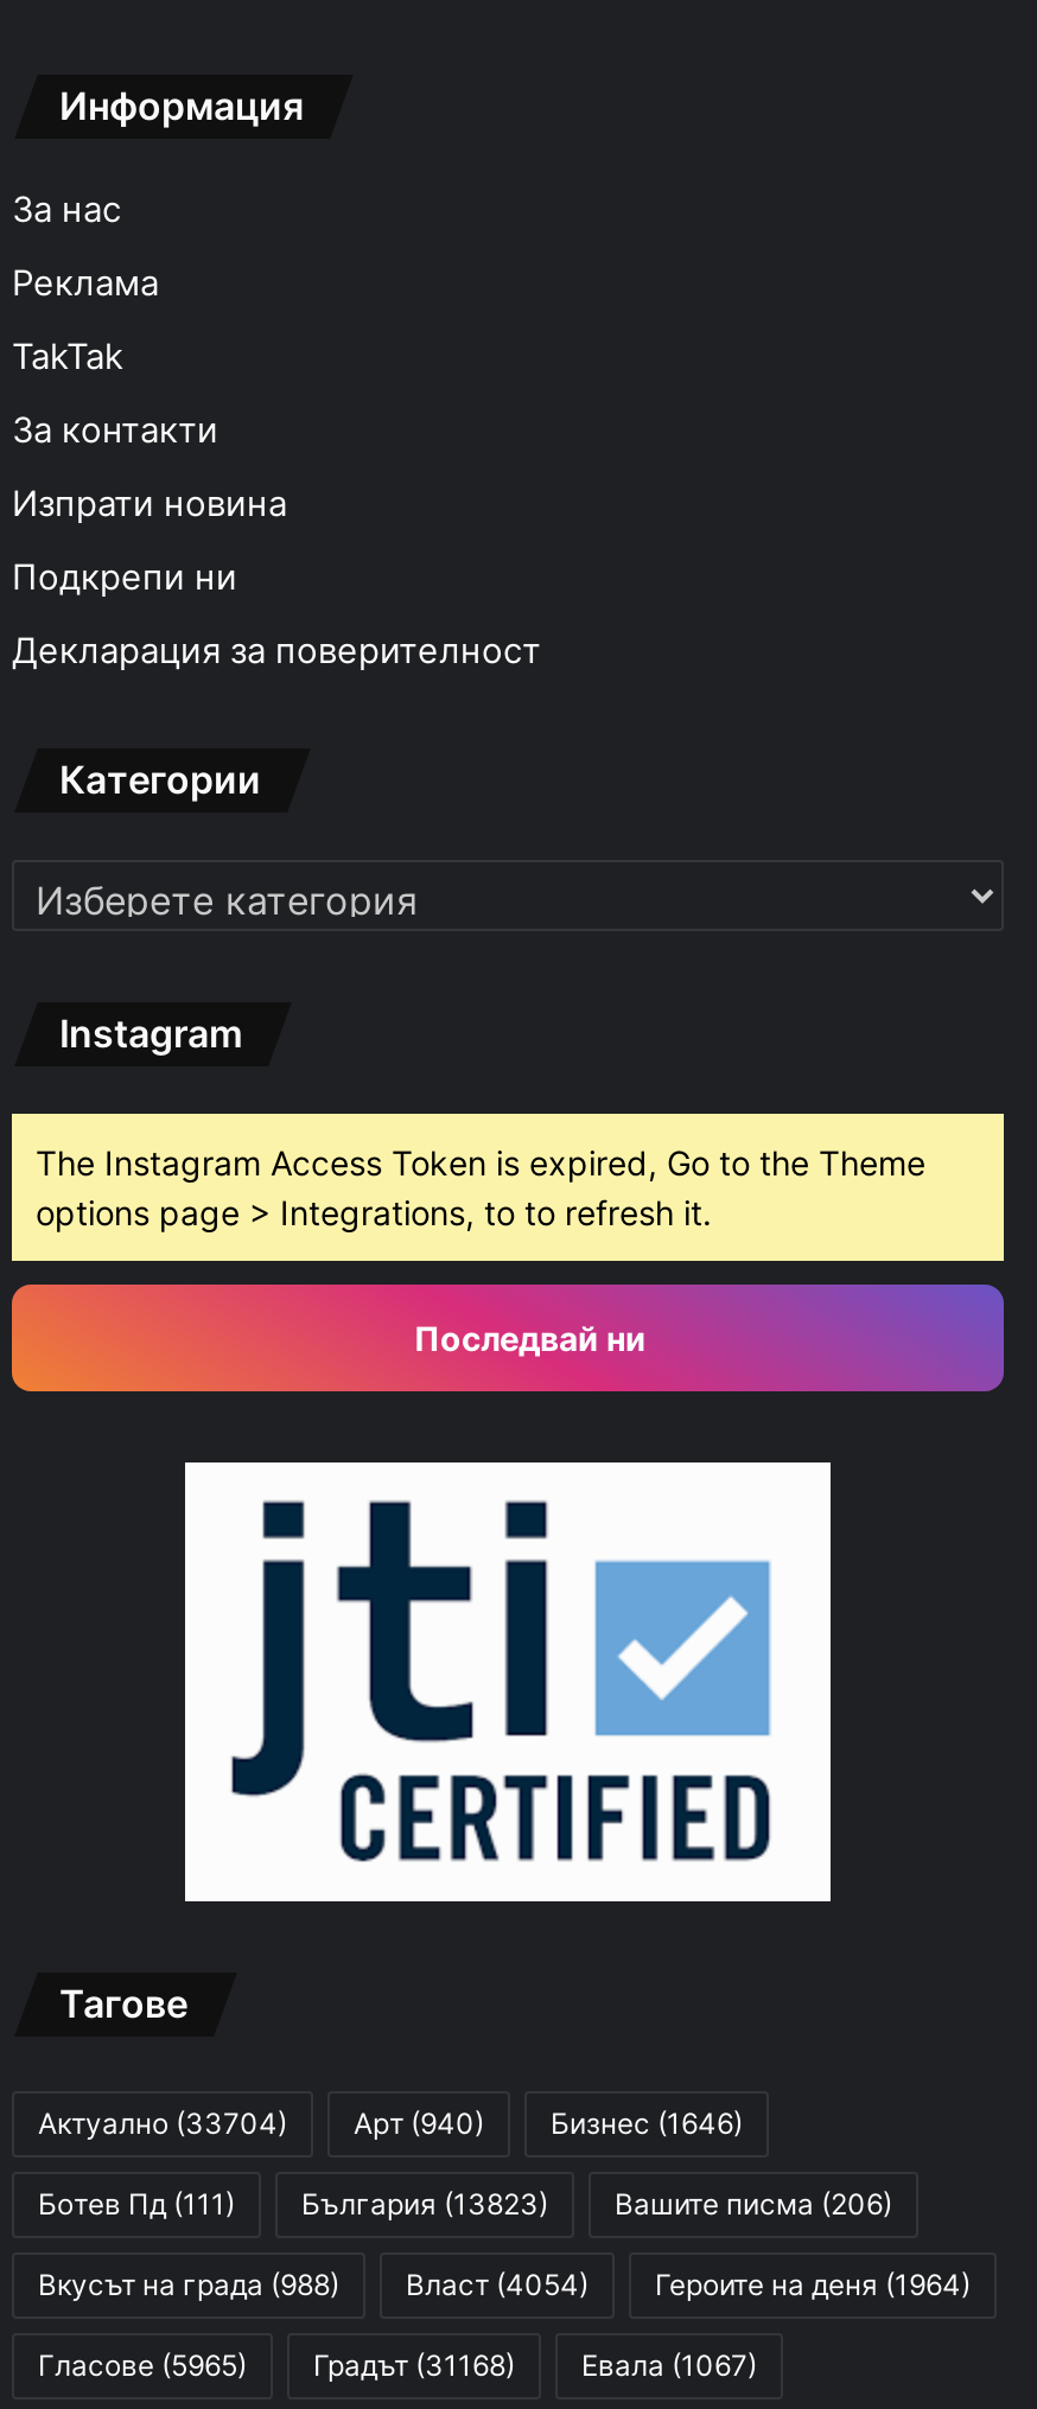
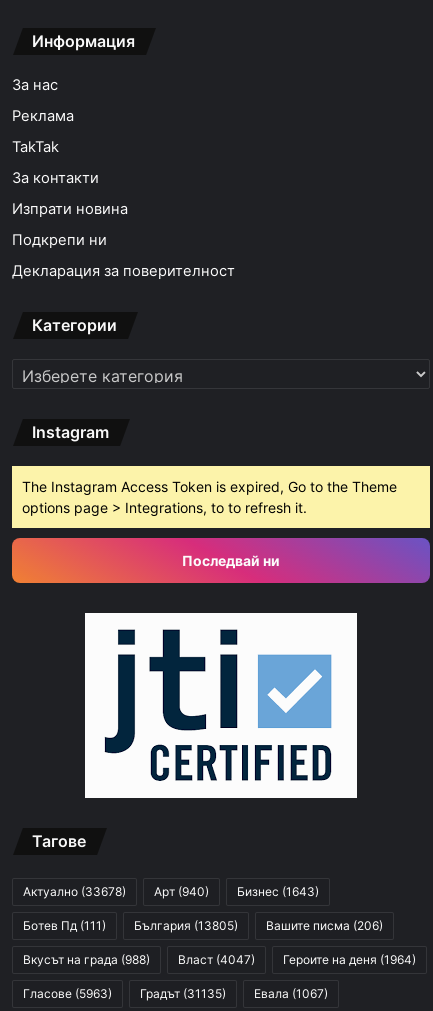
[38,2106,287,2141] Актуално (33704) -> [23,884,126,899] Актуално (33678)
[551,2106,743,2141] Бизнес (1646) -> [237,884,319,899] Бизнес (1643)
[38,2186,892,2222] Ботев Пд (111) България (13823) Вашите писма (206) -> [23,918,383,933] Ботев Пд (111) България (13805) Вашите писма (206)
[38,2267,971,2302] Вкусът на града (988) Власт (4054) Героите на деня (1964) -> [23,952,416,967] Вкусът на града (988) Власт (4047) Героите на деня (1964)
[38,2348,247,2383] Гласове (5965) -> [23,986,112,1001] Гласове (5963)
[313,2348,515,2383] Градът (31168) -> [140,986,226,1001] Градът (31135)

